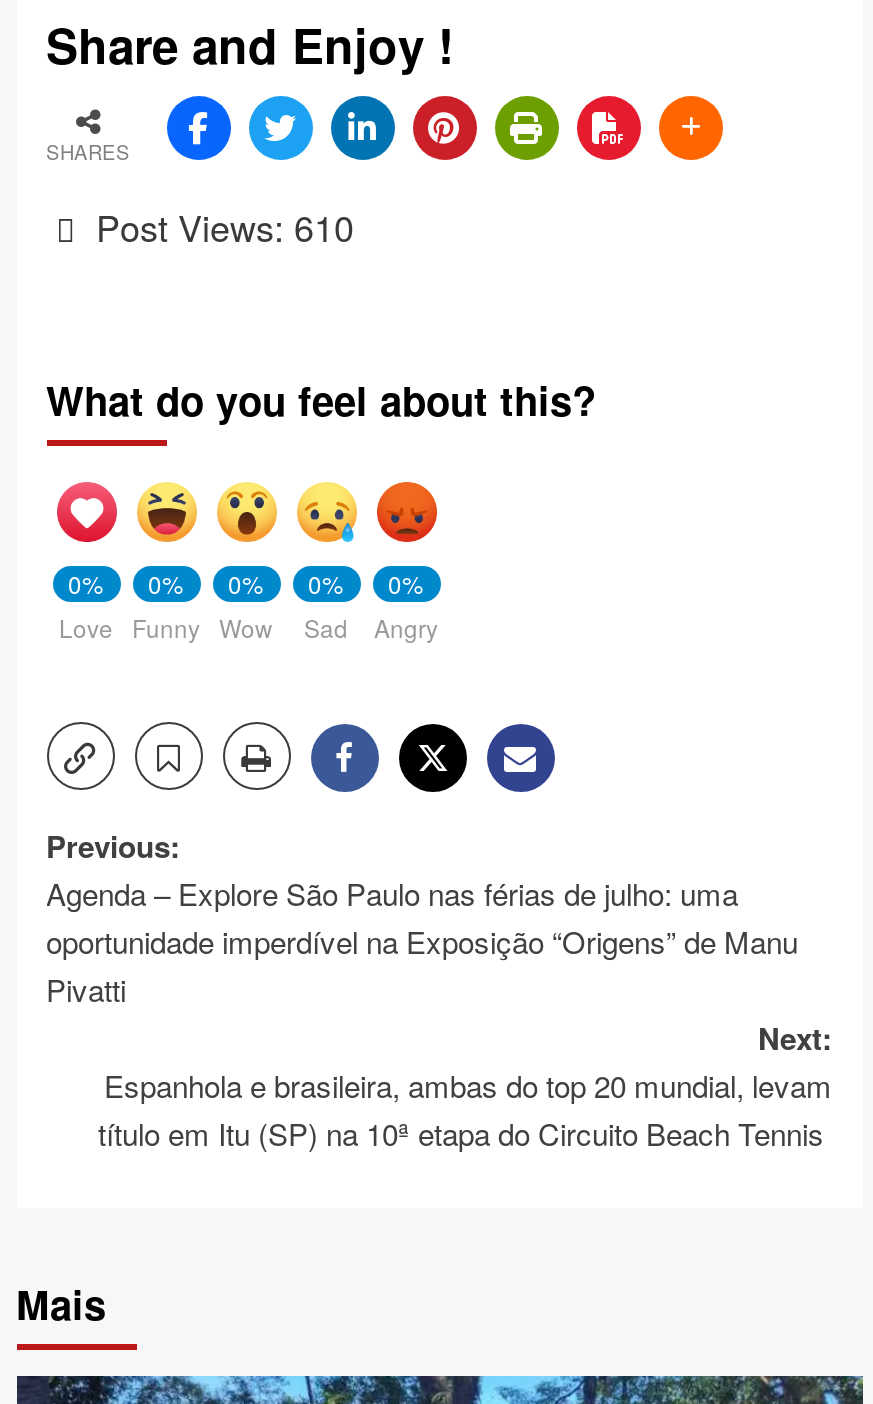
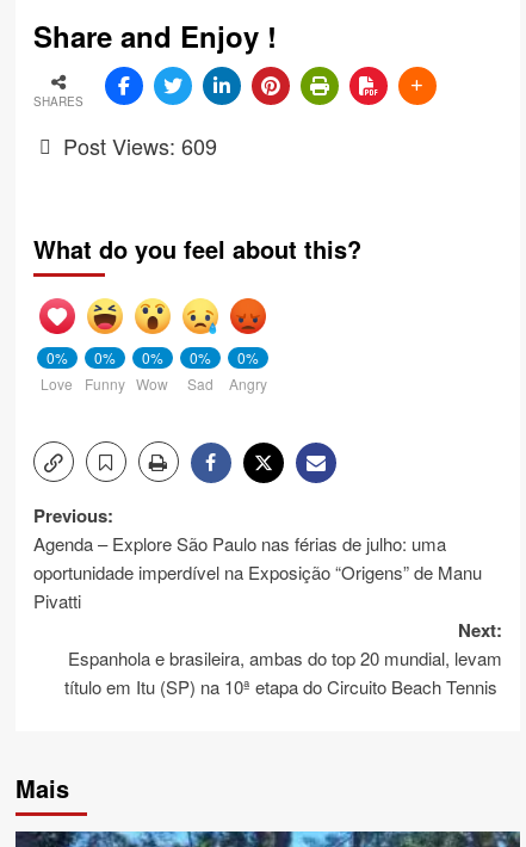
[96,201,354,253] Post Views: 610 -> [63,129,216,160] Post Views: 609

